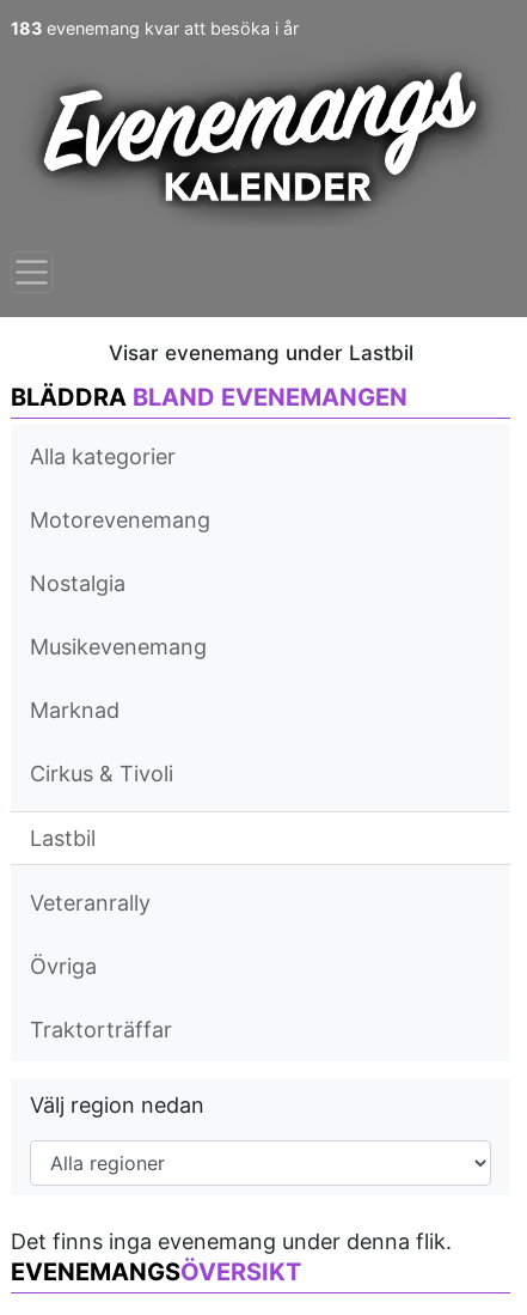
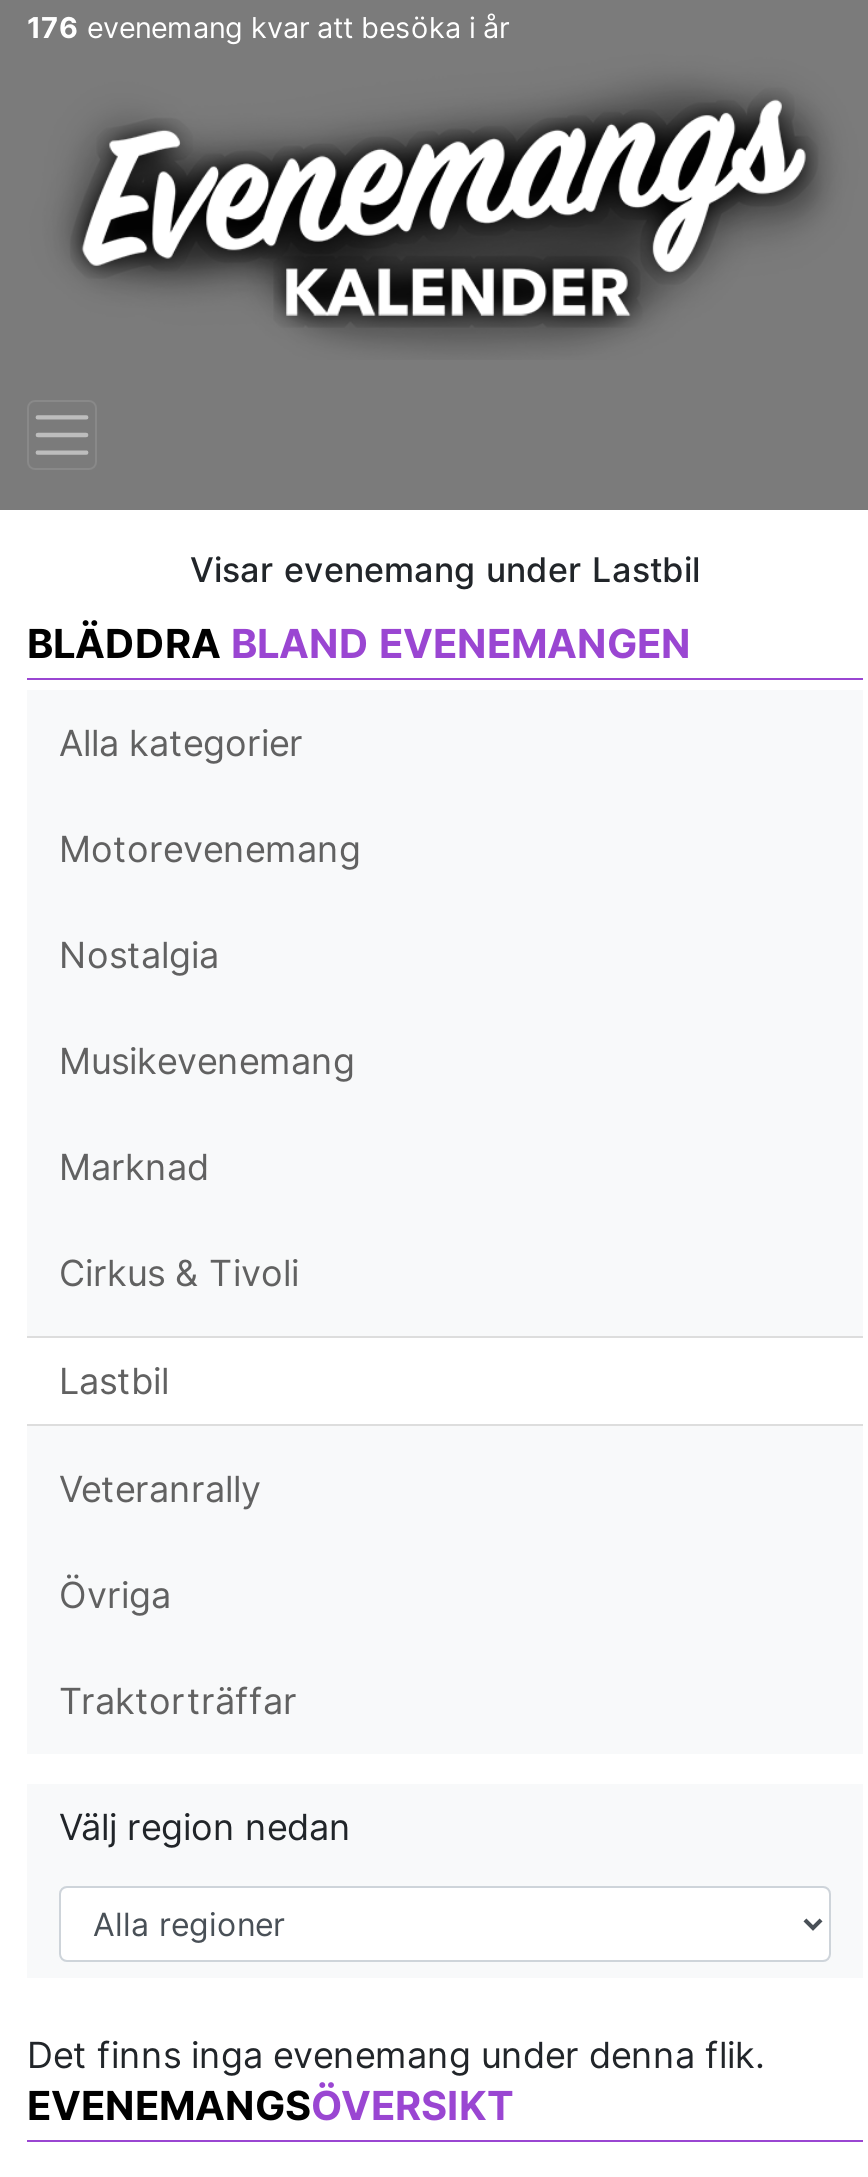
[11,18,299,38] 183 evenemang kvar att besöka i år -> [27,10,509,44] 176 evenemang kvar att besöka i år

